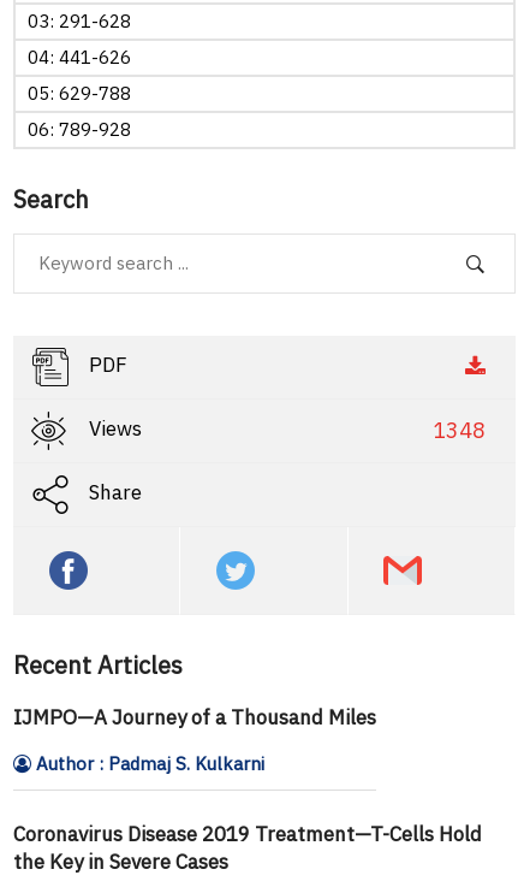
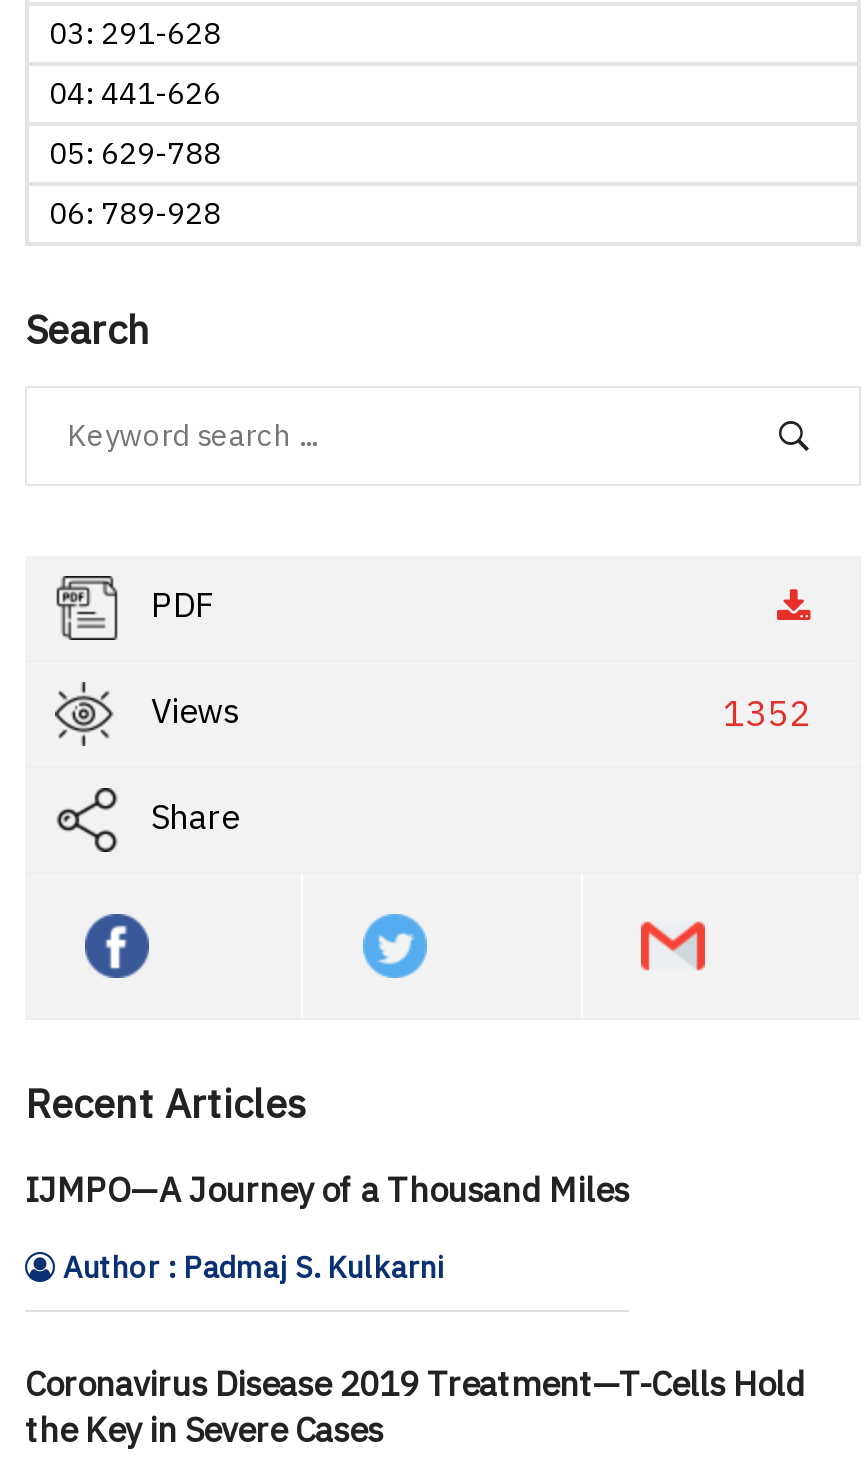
[433,416,486,443] 1348 -> [723,689,811,735] 1352

